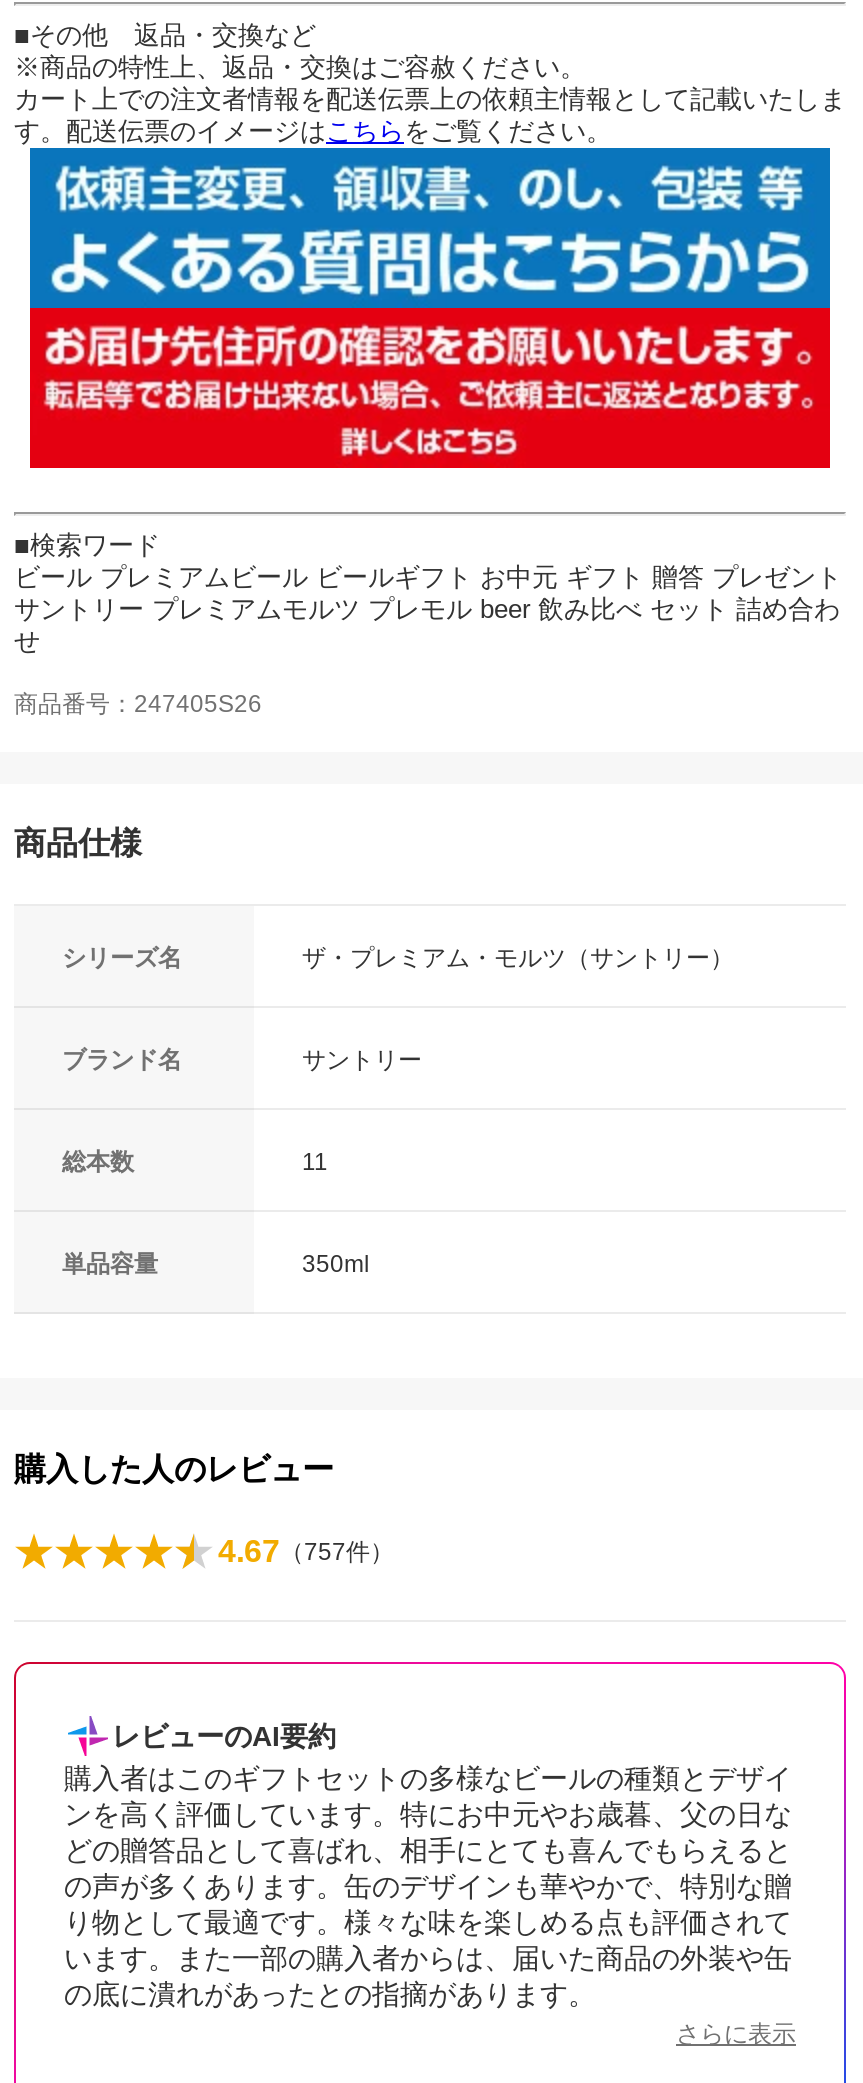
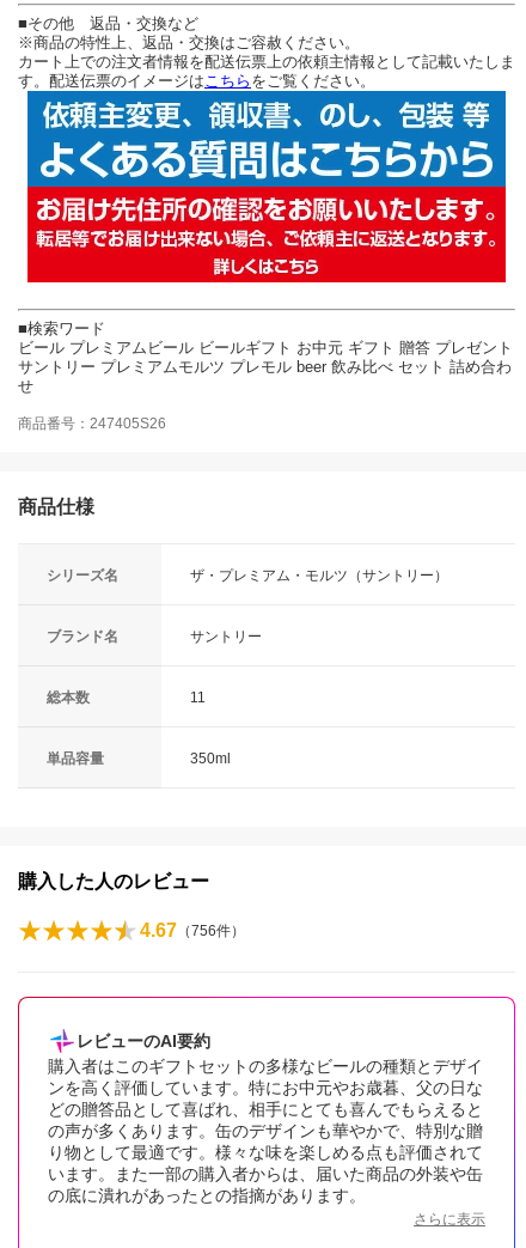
[218,1534,394,1568] 4.67（757件） -> [140,920,245,940] 4.67（756件）

